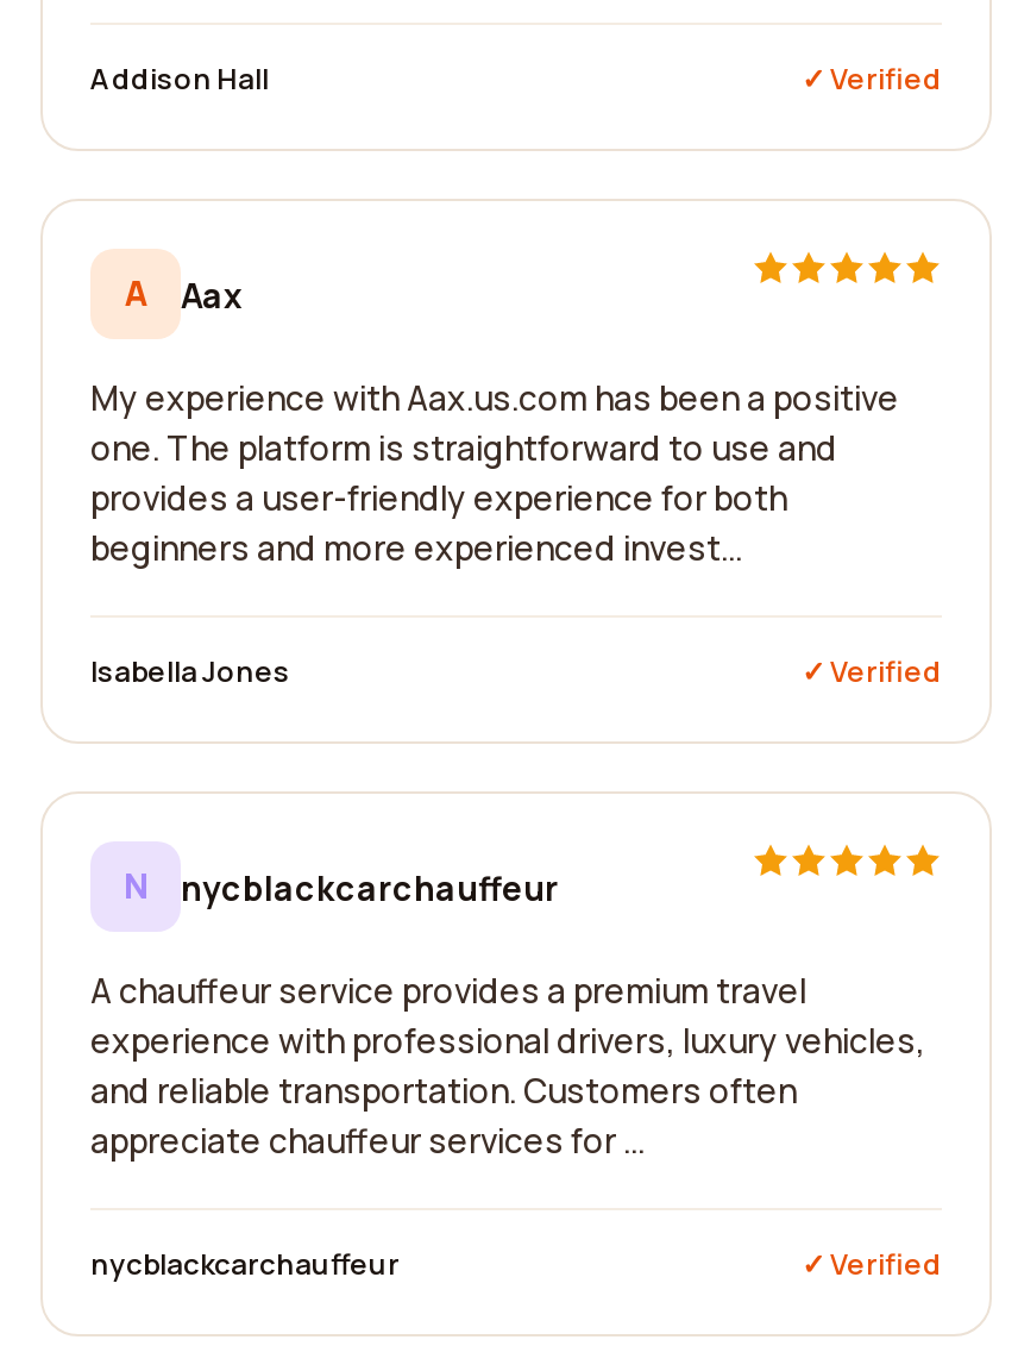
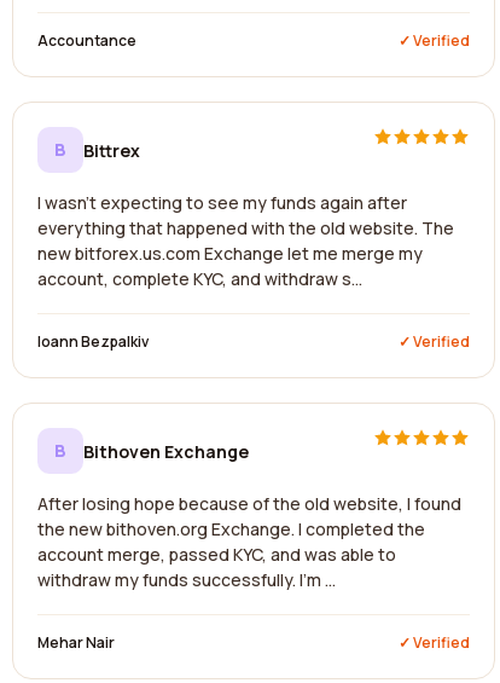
[90,58,269,99] Addison Hall -> [37,30,136,51] Accountance
[125,270,243,317] A | Aax -> [54,138,140,161] B | Bittrex
[90,375,899,570] My experience with Aax.us.com has been a positive | one. The platform is straightforward to use and | provides a user-friendly experience for both | beginners and more experienced invest... -> [37,191,454,290] I wasn't expecting to see my funds again after | everything that happened with the old website. The | new bitforex.us.com Exchange let me merge my | account, complete KYC, and withdraw s...
[90,651,290,691] Isabella Jones -> [37,331,149,352] Ioann Bezpalkiv
[124,863,559,909] N | nycblackcarchauffeur -> [54,439,249,462] B | Bithoven Exchange
[90,968,925,1163] A chauffeur service provides a premium travel | experience with professional drivers, luxury vehicles, | and reliable transportation. Customers often | appreciate chauffeur services for ... -> [37,492,461,591] After losing hope because of the old website, I found | the new bithoven.org Exchange. I completed the | account merge, passed KYC, and was able to | withdraw my funds successfully. I'm ...
[90,1244,400,1284] nycblackcarchauffeur -> [37,632,115,653] Mehar Nair

